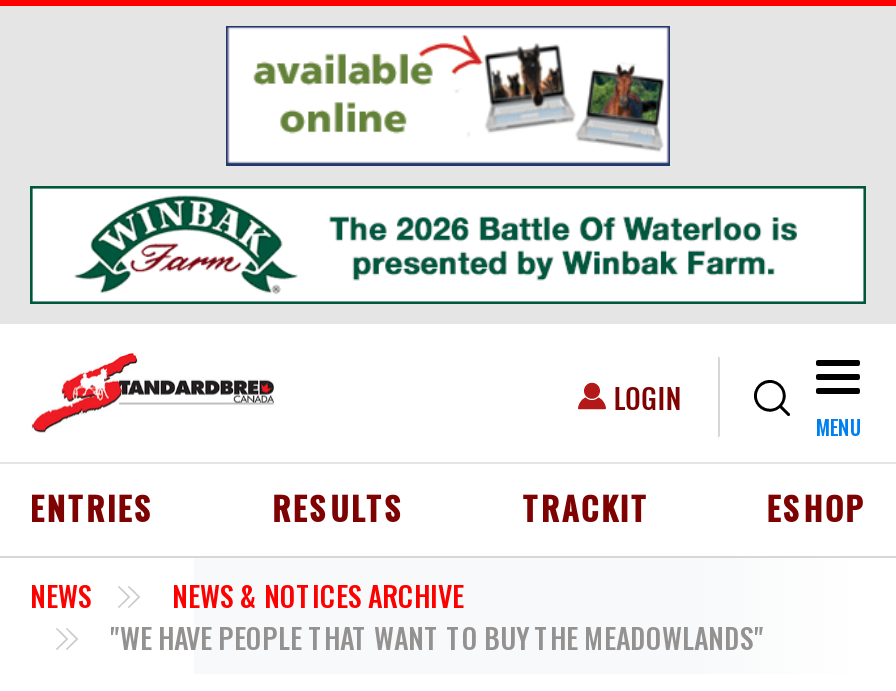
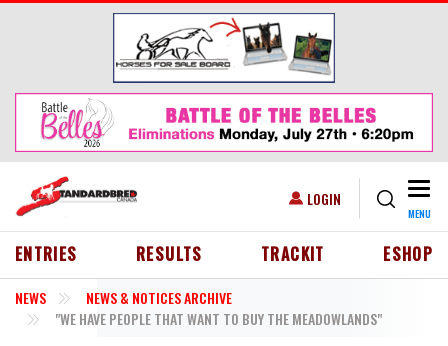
[230,52,460,138] [image] -> [116,27,231,70] [image]
[28,184,868,306] [image] -> [14,92,434,153] [image]

